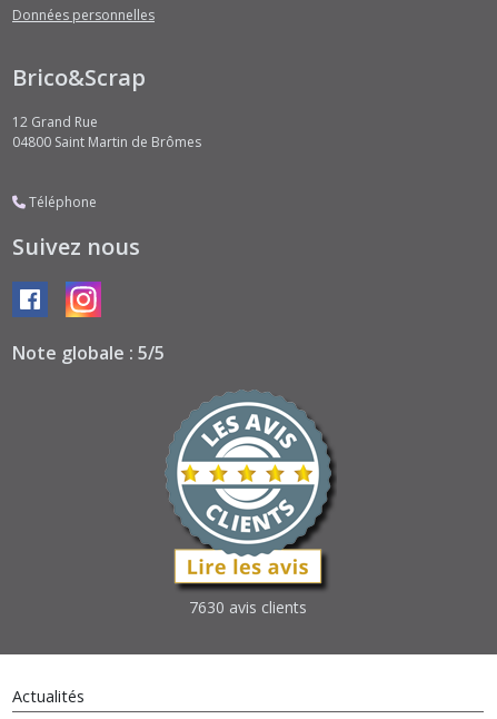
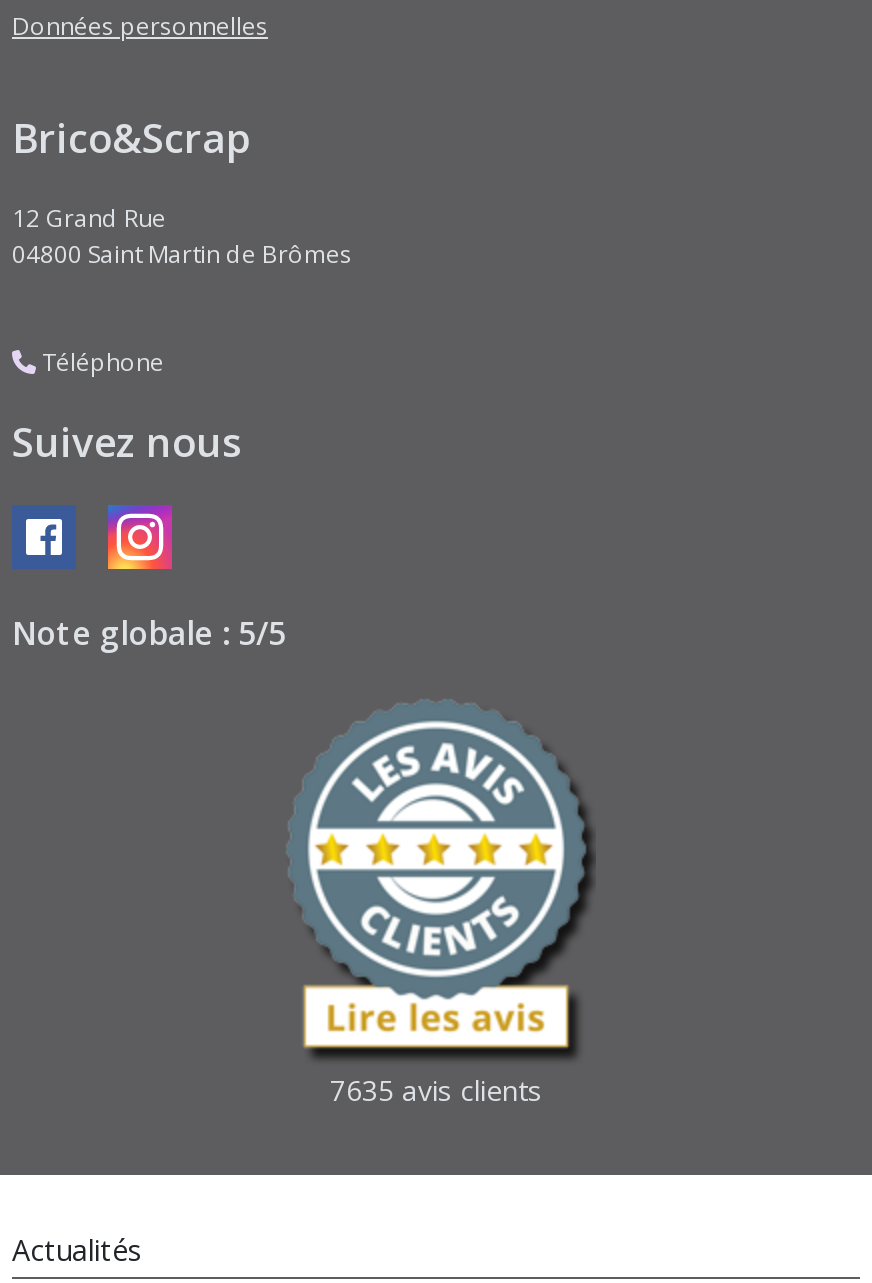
[189,597,307,618] 7630 avis clients -> [330,1072,542,1110] 7635 avis clients

